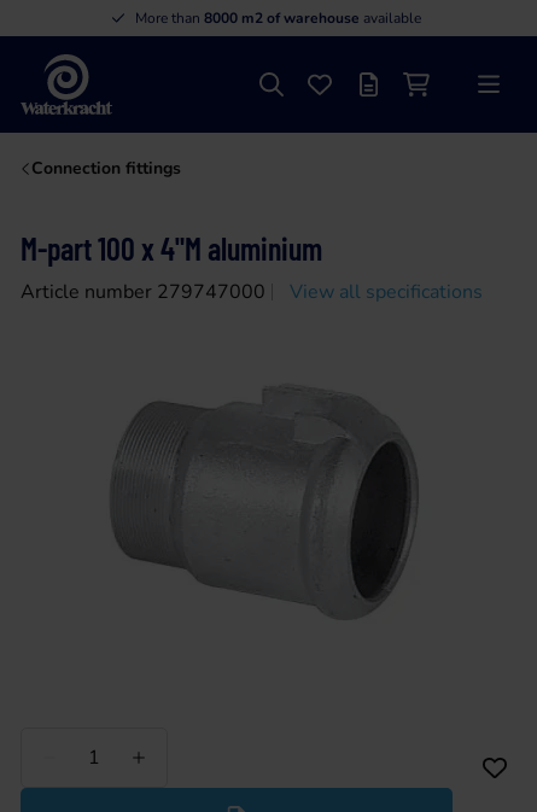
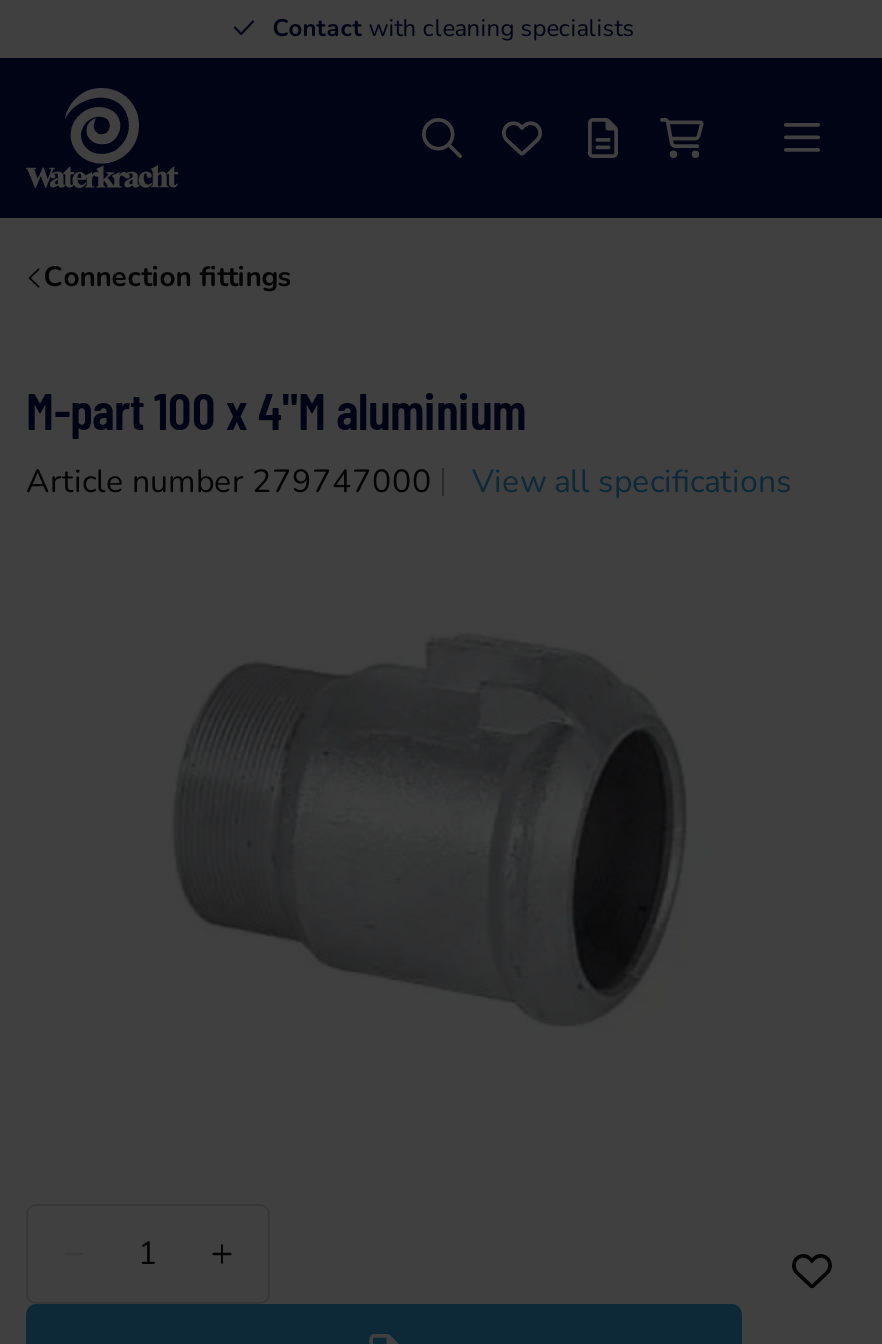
[135,8,421,28] More than 8000 m2 of warehouse available -> [272,12,634,44] Contact with cleaning specialists

